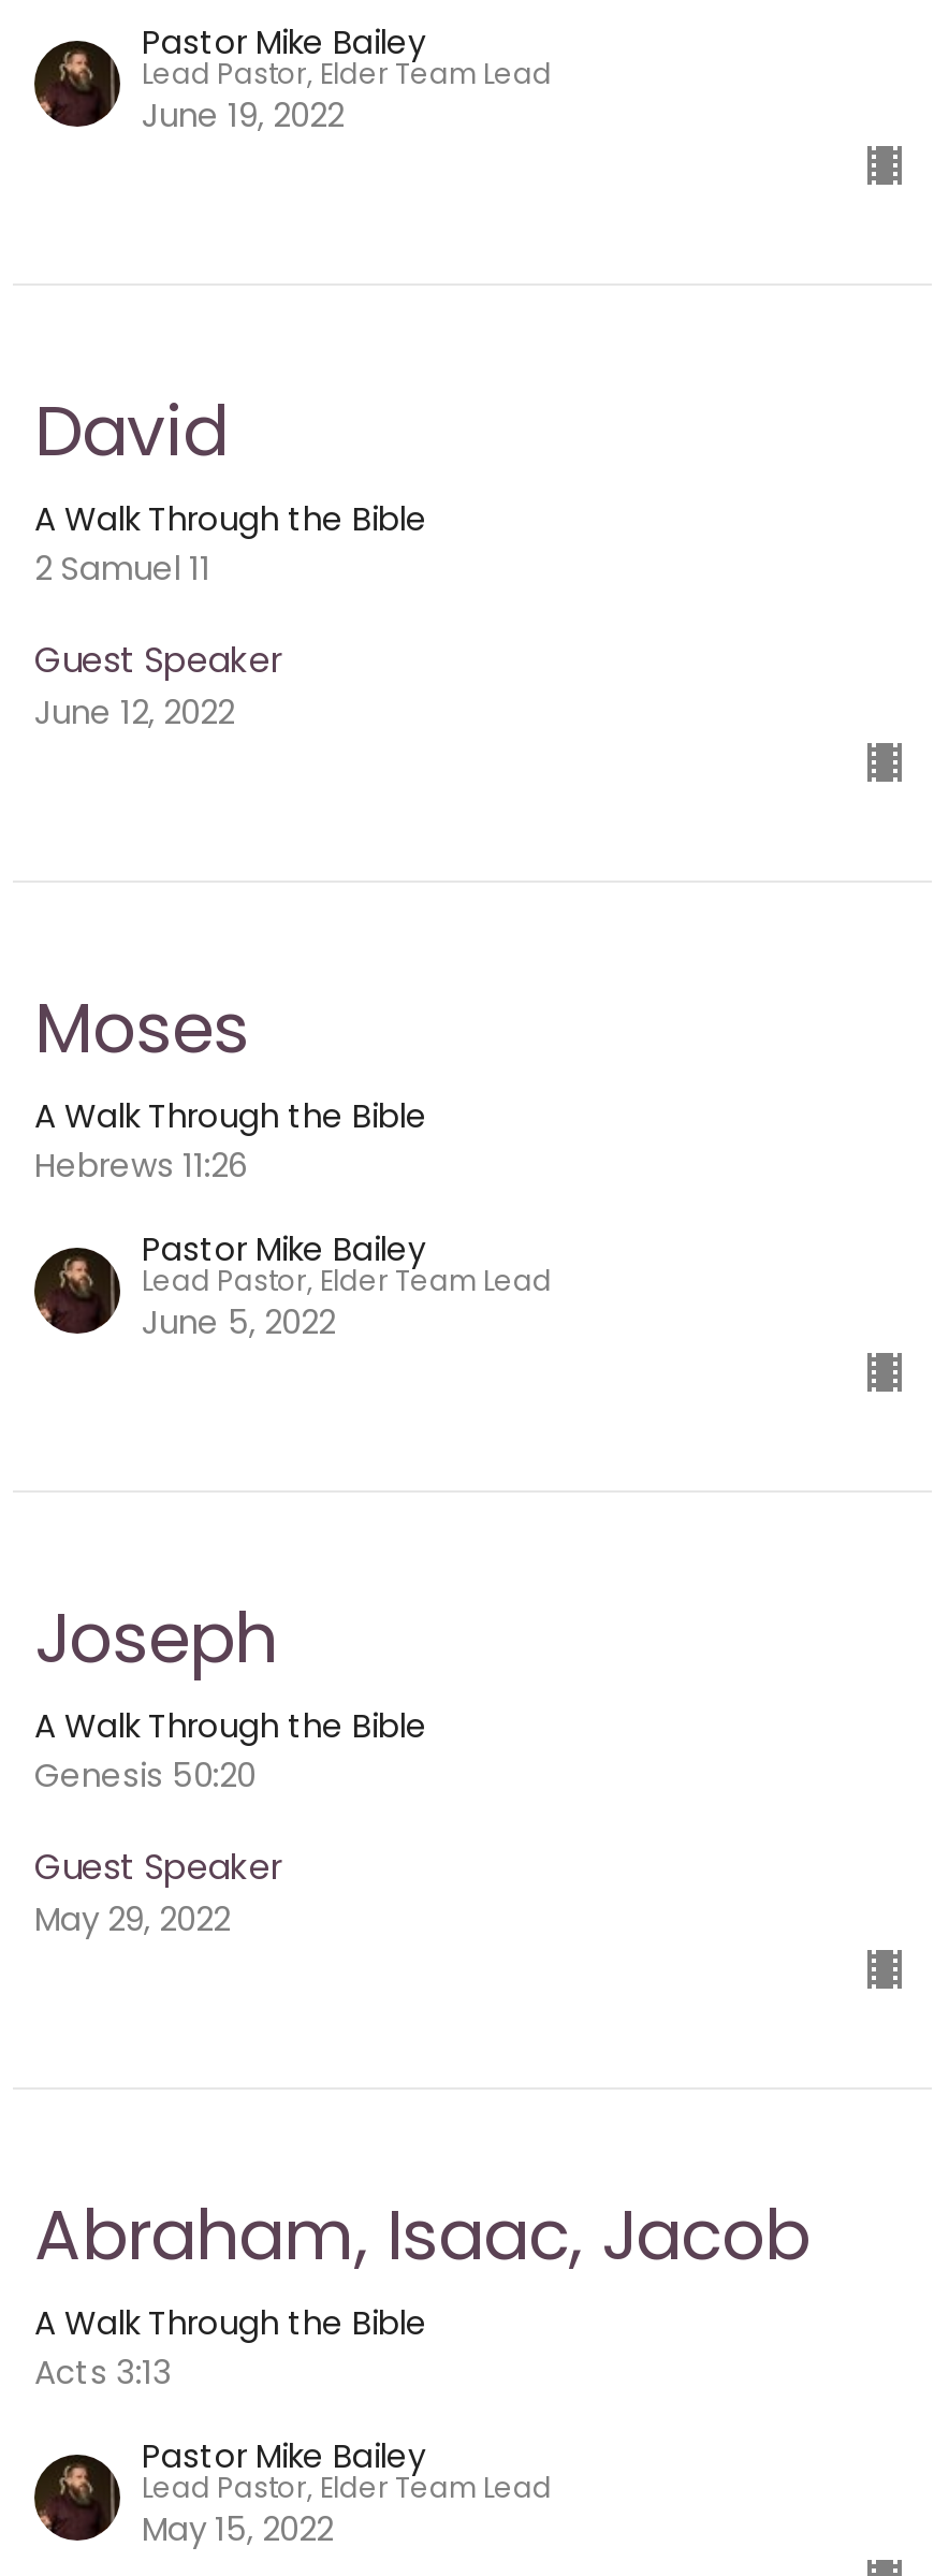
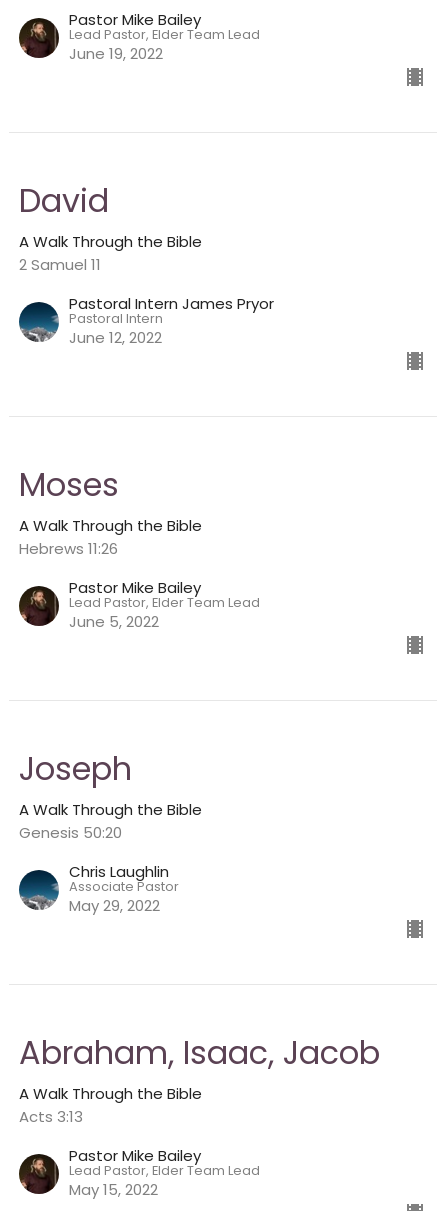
[34,636,286,685] Guest Speaker -> [69,293,274,328] Pastoral Intern James Pryor | Pastoral Intern
[34,1843,286,1892] Guest Speaker -> [69,861,179,896] Chris Laughlin | Associate Pastor

